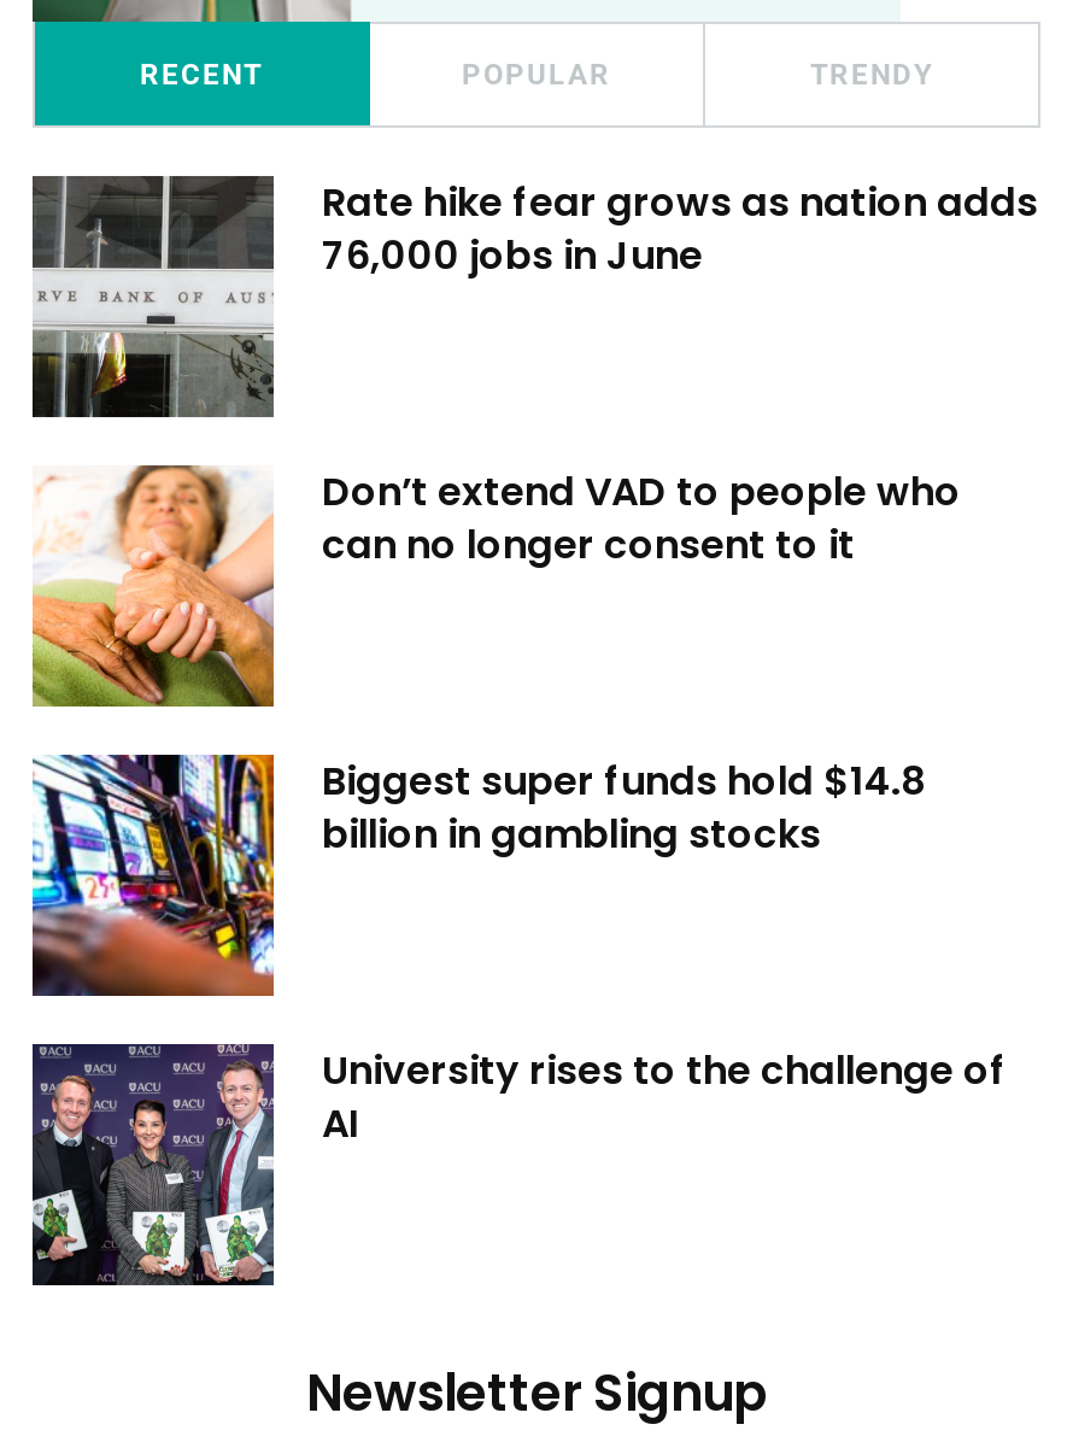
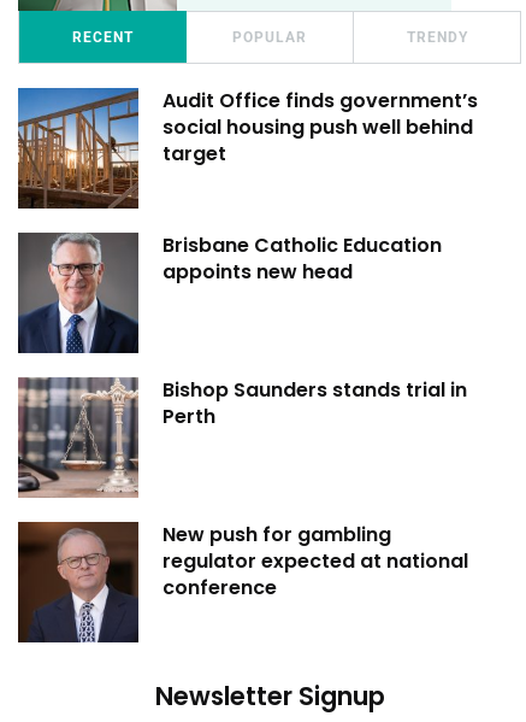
[30,174,1038,417] [image] | Rate hike fear grows as nation adds | 76,000 jobs in June -> [17,87,478,209] [image] | Audit Office finds government’s | social housing push well behind | target
[30,463,961,709] [image] | Don’t extend VAD to people who | can no longer consent to it -> [17,231,442,354] [image] | Brisbane Catholic Education | appoints new head
[30,752,925,996] [image] | Biggest super funds hold $14.8 | billion in gambling stocks -> [17,376,467,497] [image] | Bishop Saunders stands trial in | Perth
[30,1042,1007,1285] [image] | University rises to the challenge of | AI -> [17,521,468,642] [image] | New push for gambling | regulator expected at national | conference

